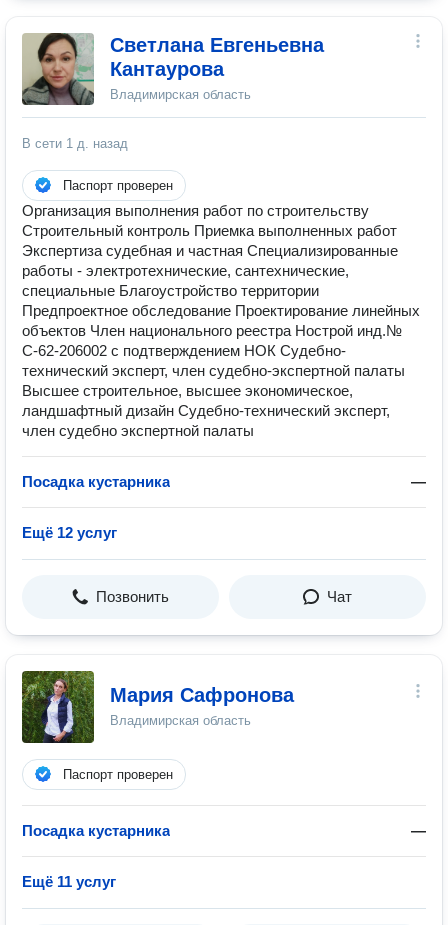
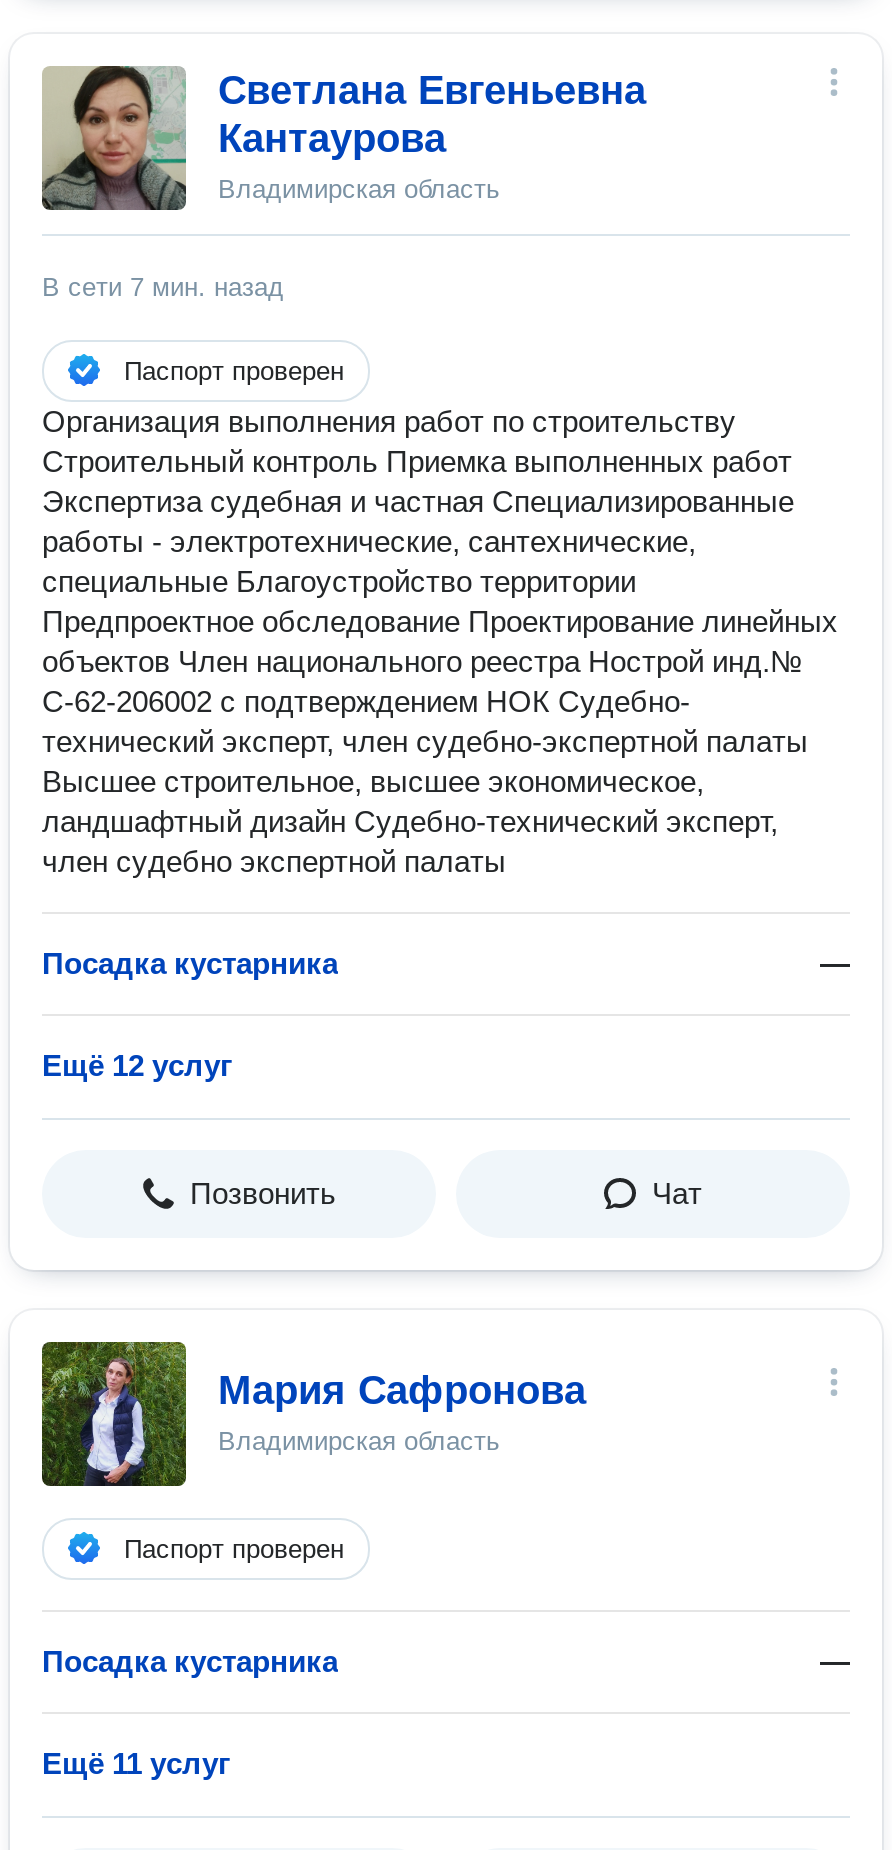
[22,136,128,151] В сети 1 д. назад -> [42,272,284,302] В сети 7 мин. назад

